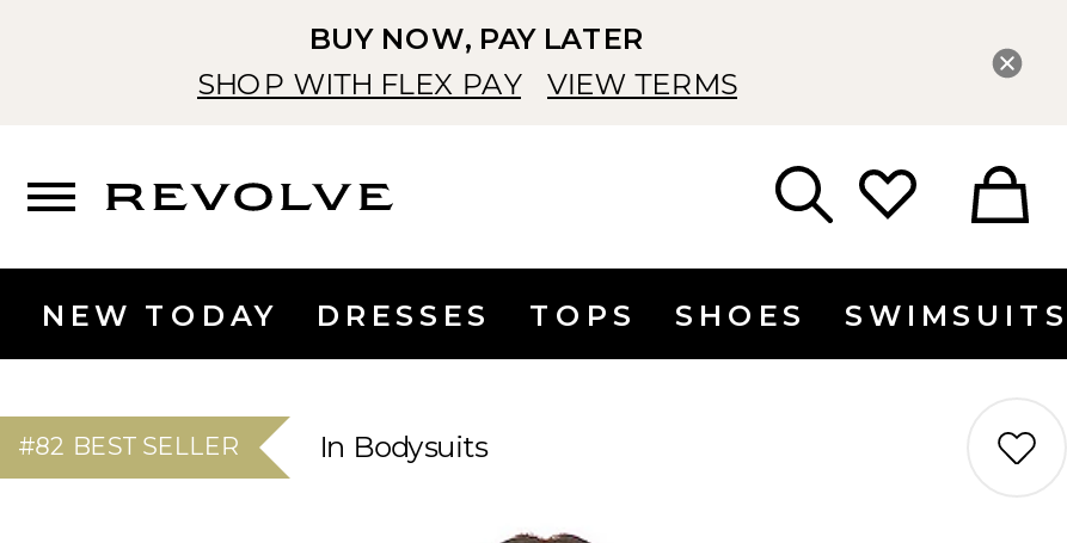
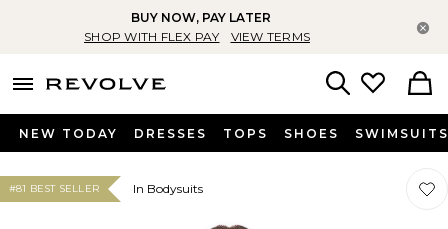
[18,431,238,462] #82 BEST SELLER -> [9,182,99,195] #81 BEST SELLER

